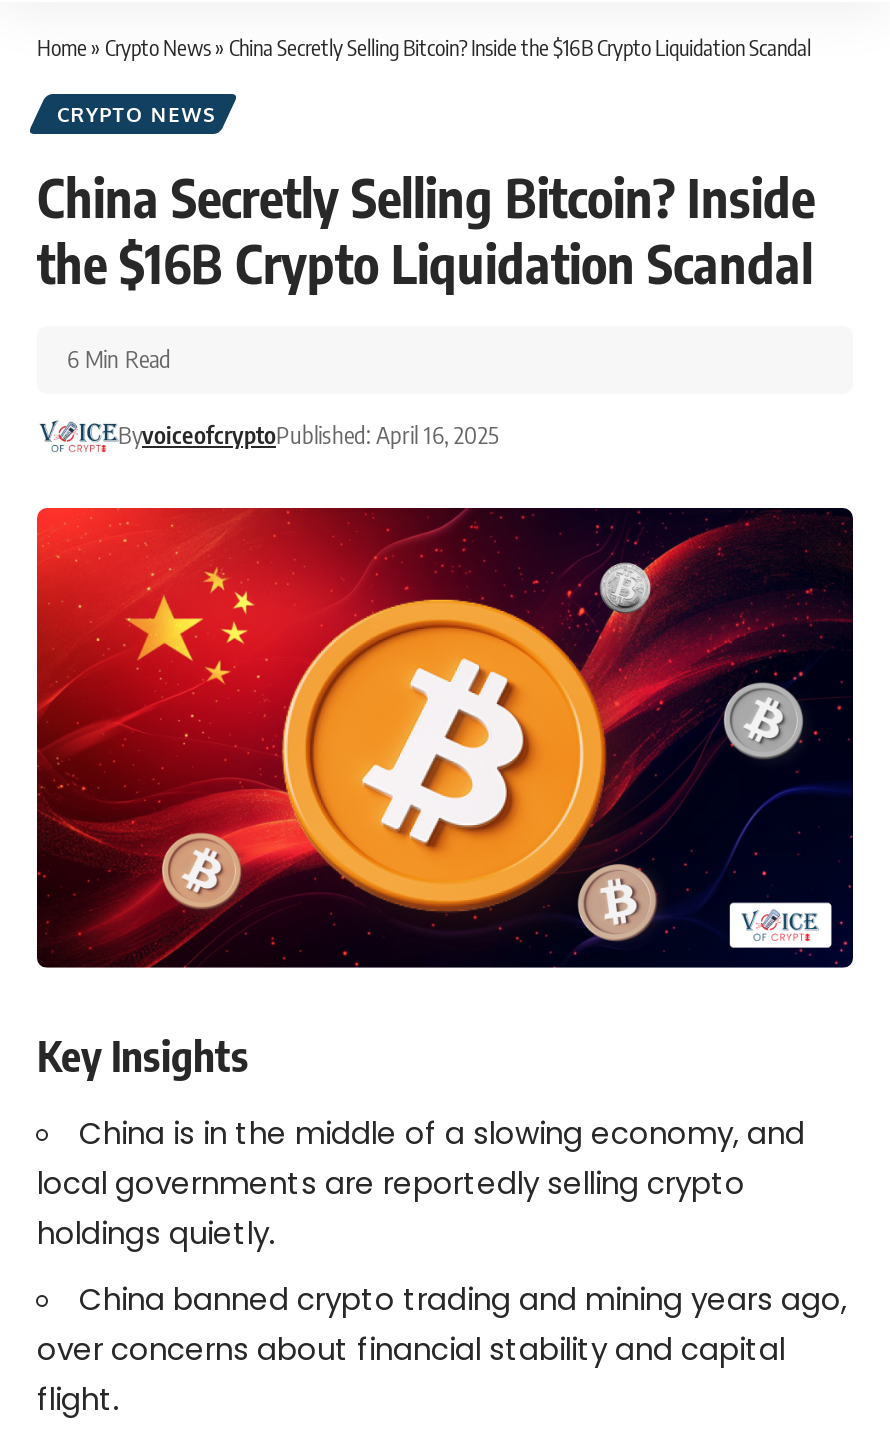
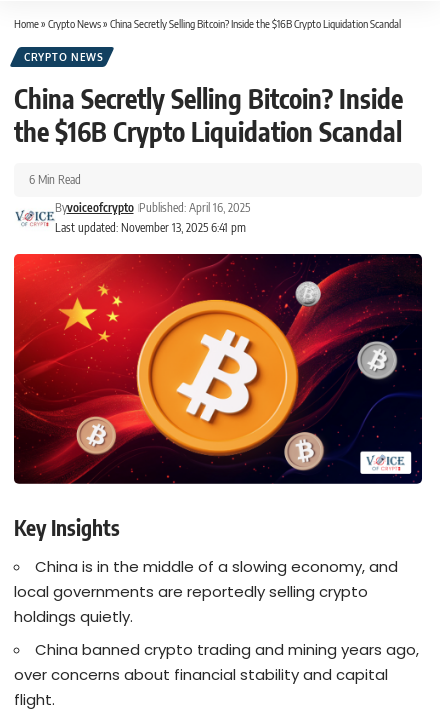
none -> [54,220,245,235] Last updated: November 13, 2025 6:41 pm

